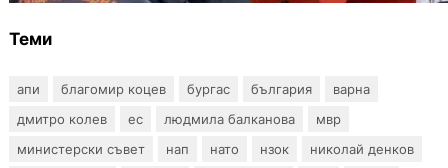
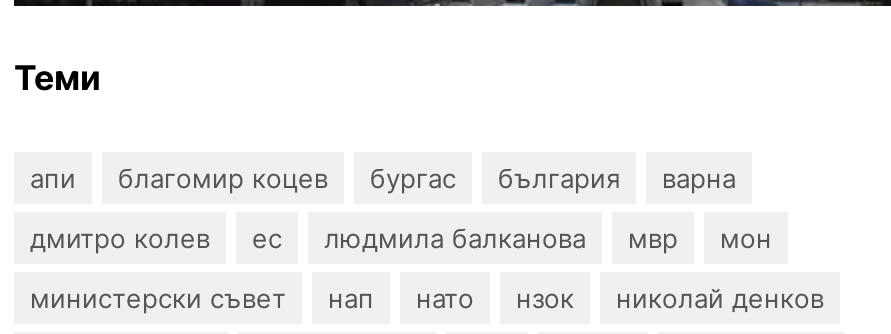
none -> [720,223,772,255] мон

